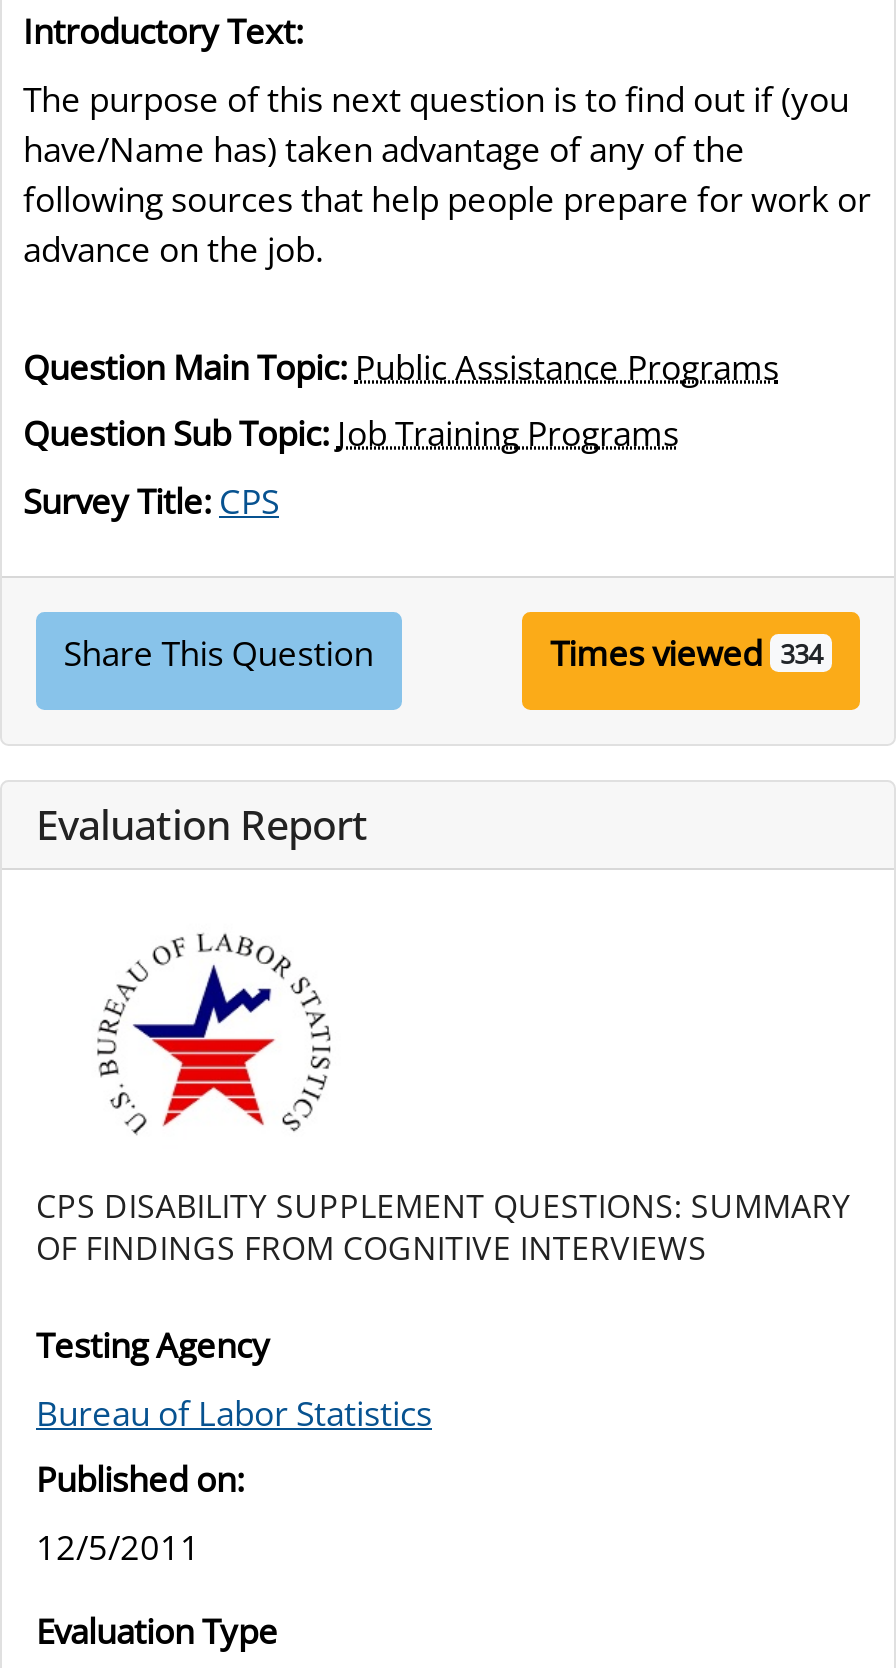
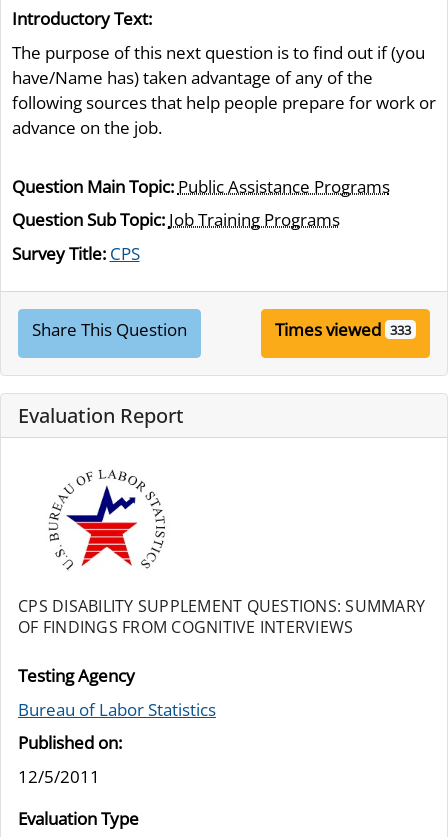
[550,629,822,675] Times viewed 334 -> [275,318,411,341] Times viewed 333

